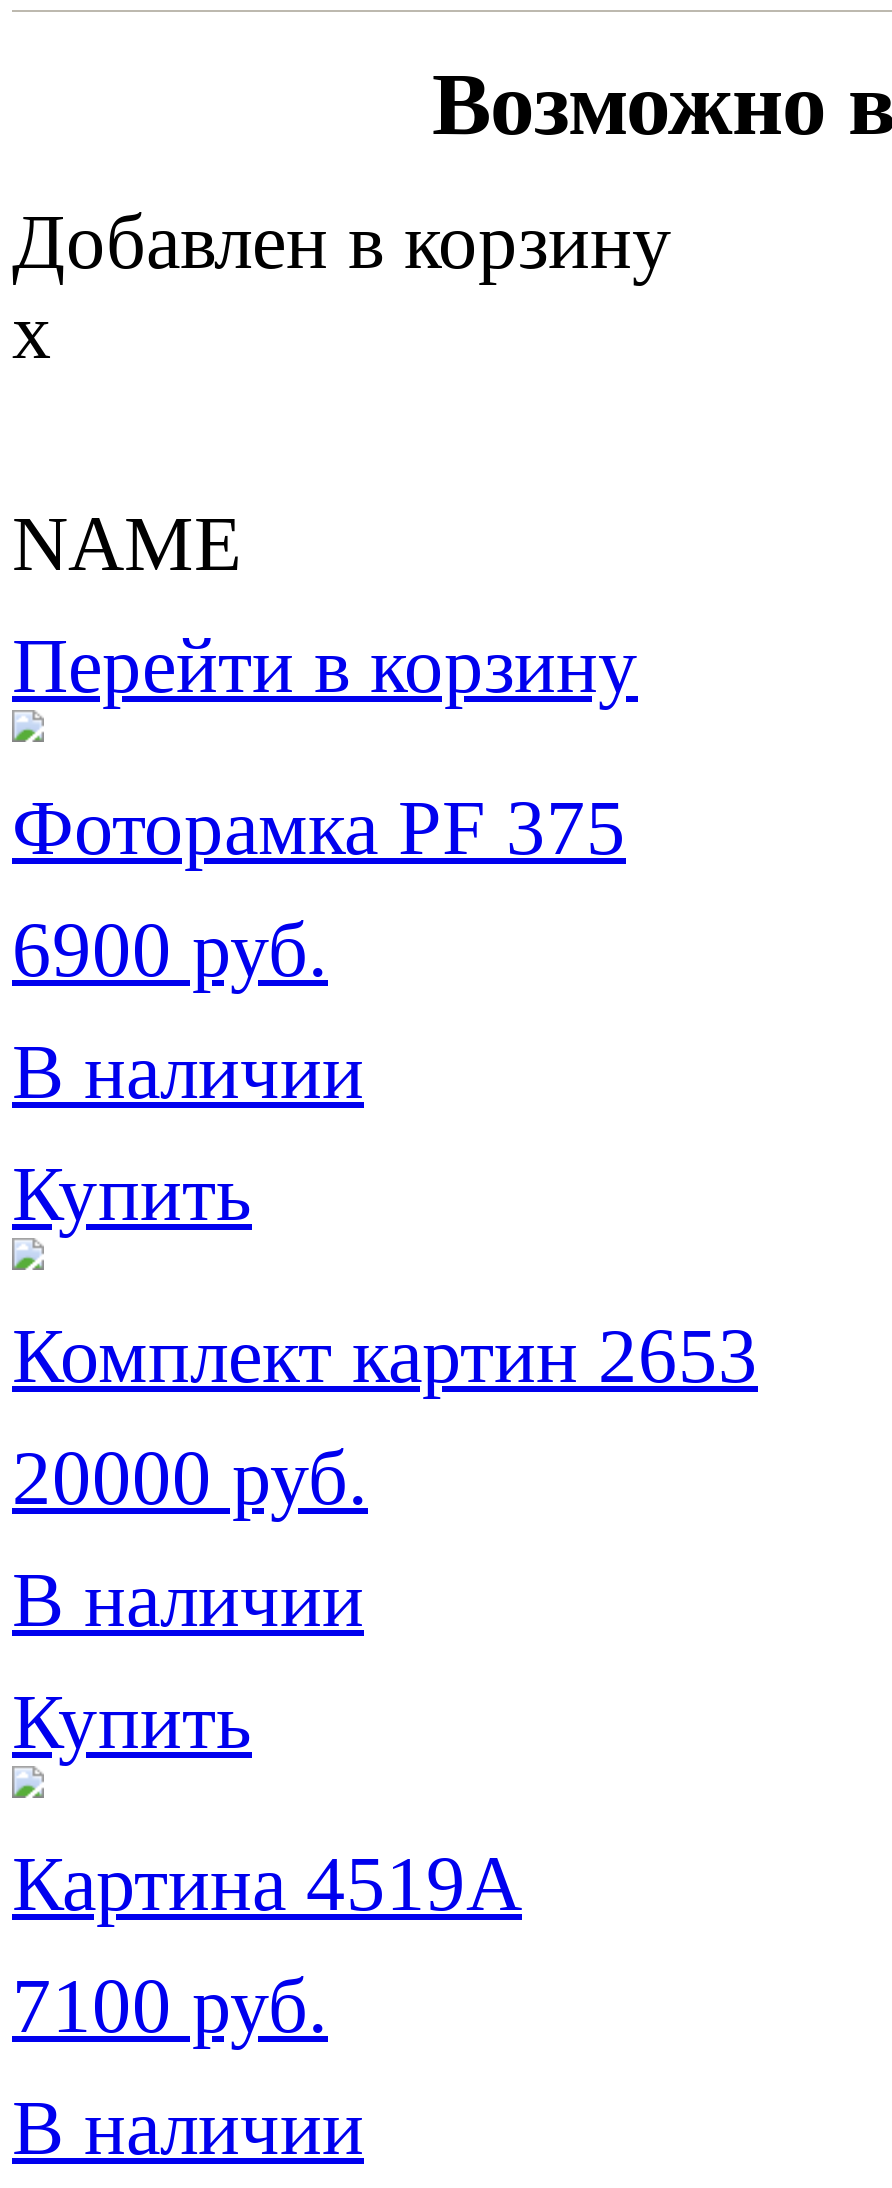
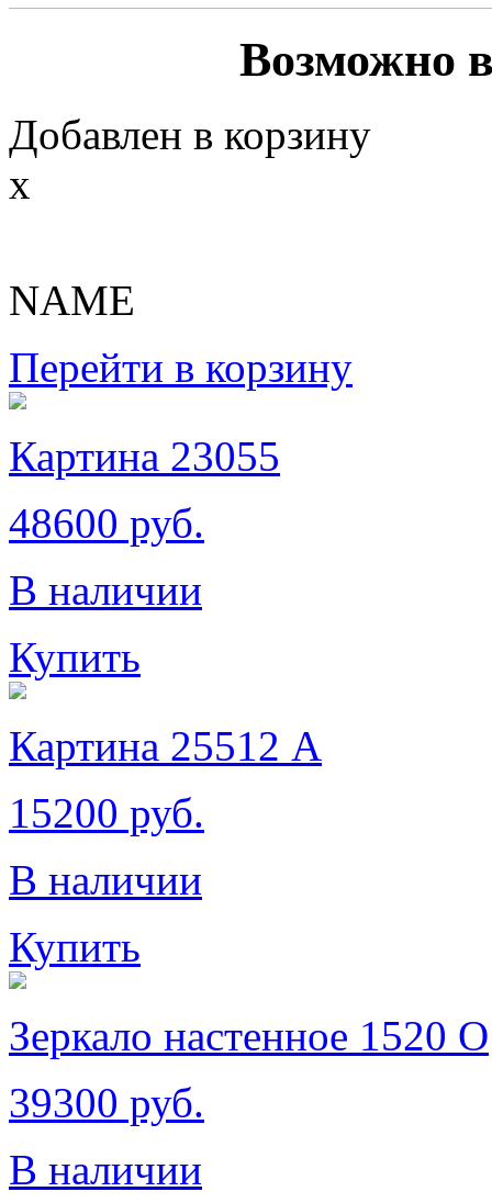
[12,783,626,991] Фоторамка PF 375 | 6900 руб. -> [9,432,280,546] Картина 23055 | 48600 руб.
[12,1311,758,1519] Комплект картин 2653 | 20000 руб. -> [9,722,322,836] Картина 25512 А | 15200 руб.
[12,1839,522,2047] Картина 4519A | 7100 руб. -> [9,1011,489,1126] Зеркало настенное 1520 О | 39300 руб.

